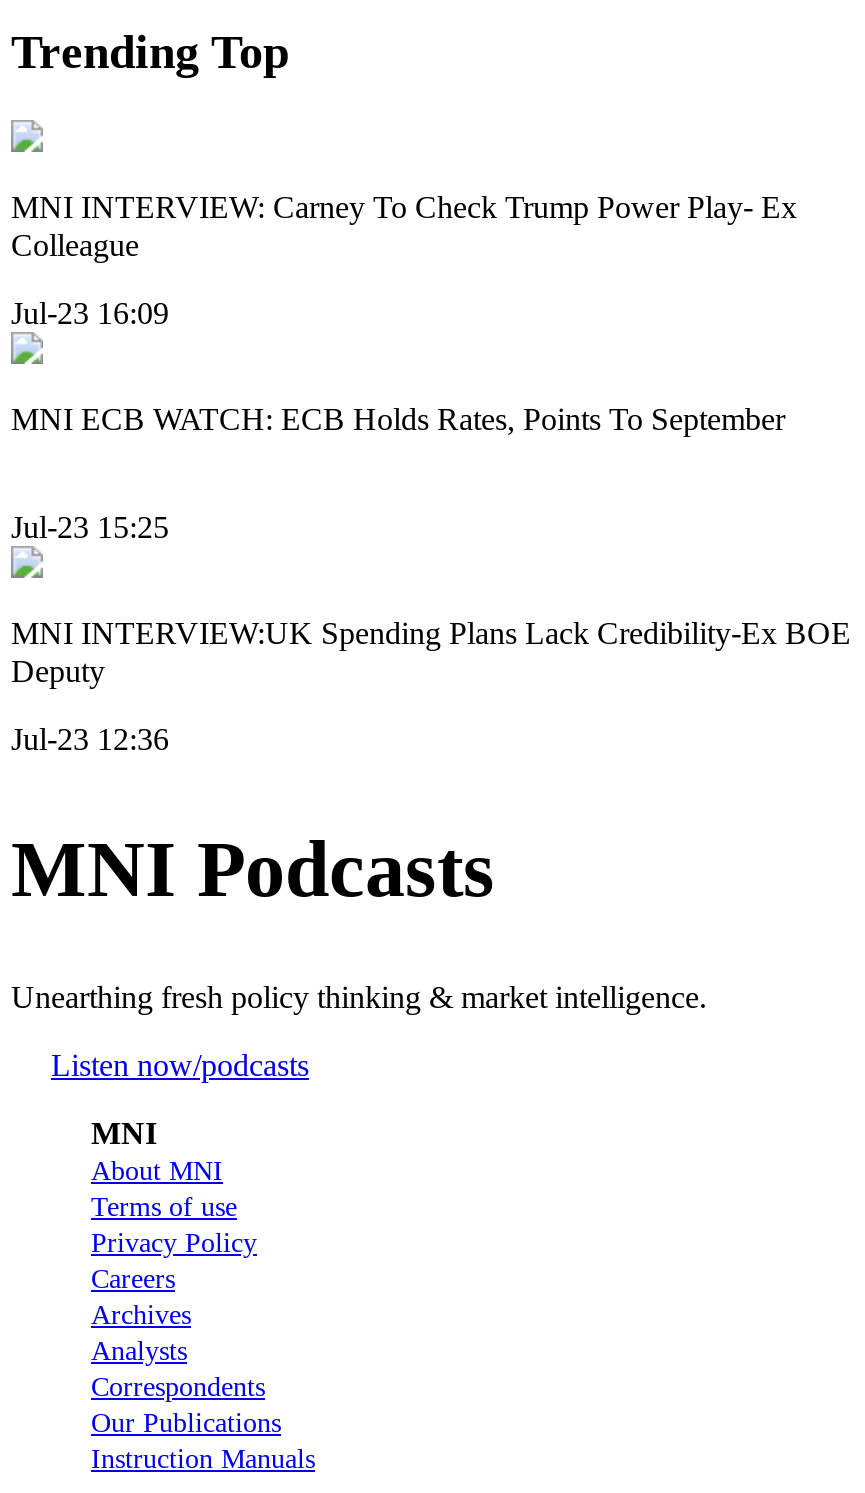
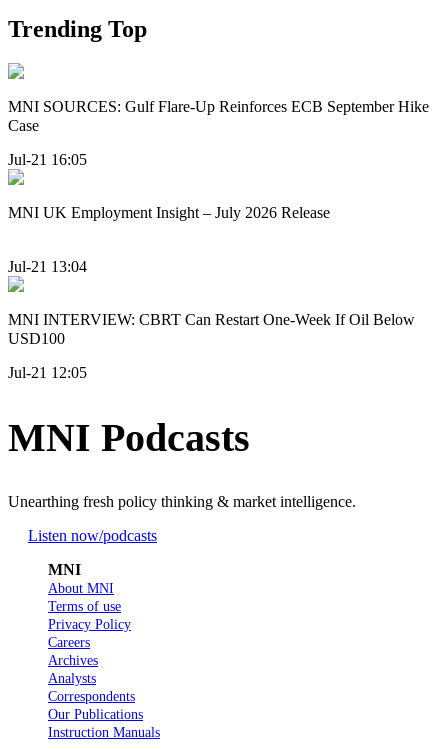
[11,190,797,262] MNI INTERVIEW: Carney To Check Trump Power Play- Ex | Colleague -> [8,98,429,134] MNI SOURCES: Gulf Flare-Up Reinforces ECB September Hike | Case
[11,296,169,330] Jul-23 16:09 -> [8,151,87,168] Jul-21 16:05
[11,402,785,436] MNI ECB WATCH: ECB Holds Rates, Points To September -> [8,204,330,221] MNI UK Employment Insight – July 2026 Release
[11,509,169,543] Jul-23 15:25 -> [8,258,87,275] Jul-21 13:04
[11,615,851,687] MNI INTERVIEW:UK Spending Plans Lack Credibility-Ex BOE | Deputy -> [8,311,415,347] MNI INTERVIEW: CBRT Can Restart One-Week If Oil Below | USD100
[11,722,169,756] Jul-23 12:36 -> [8,364,87,381] Jul-21 12:05

